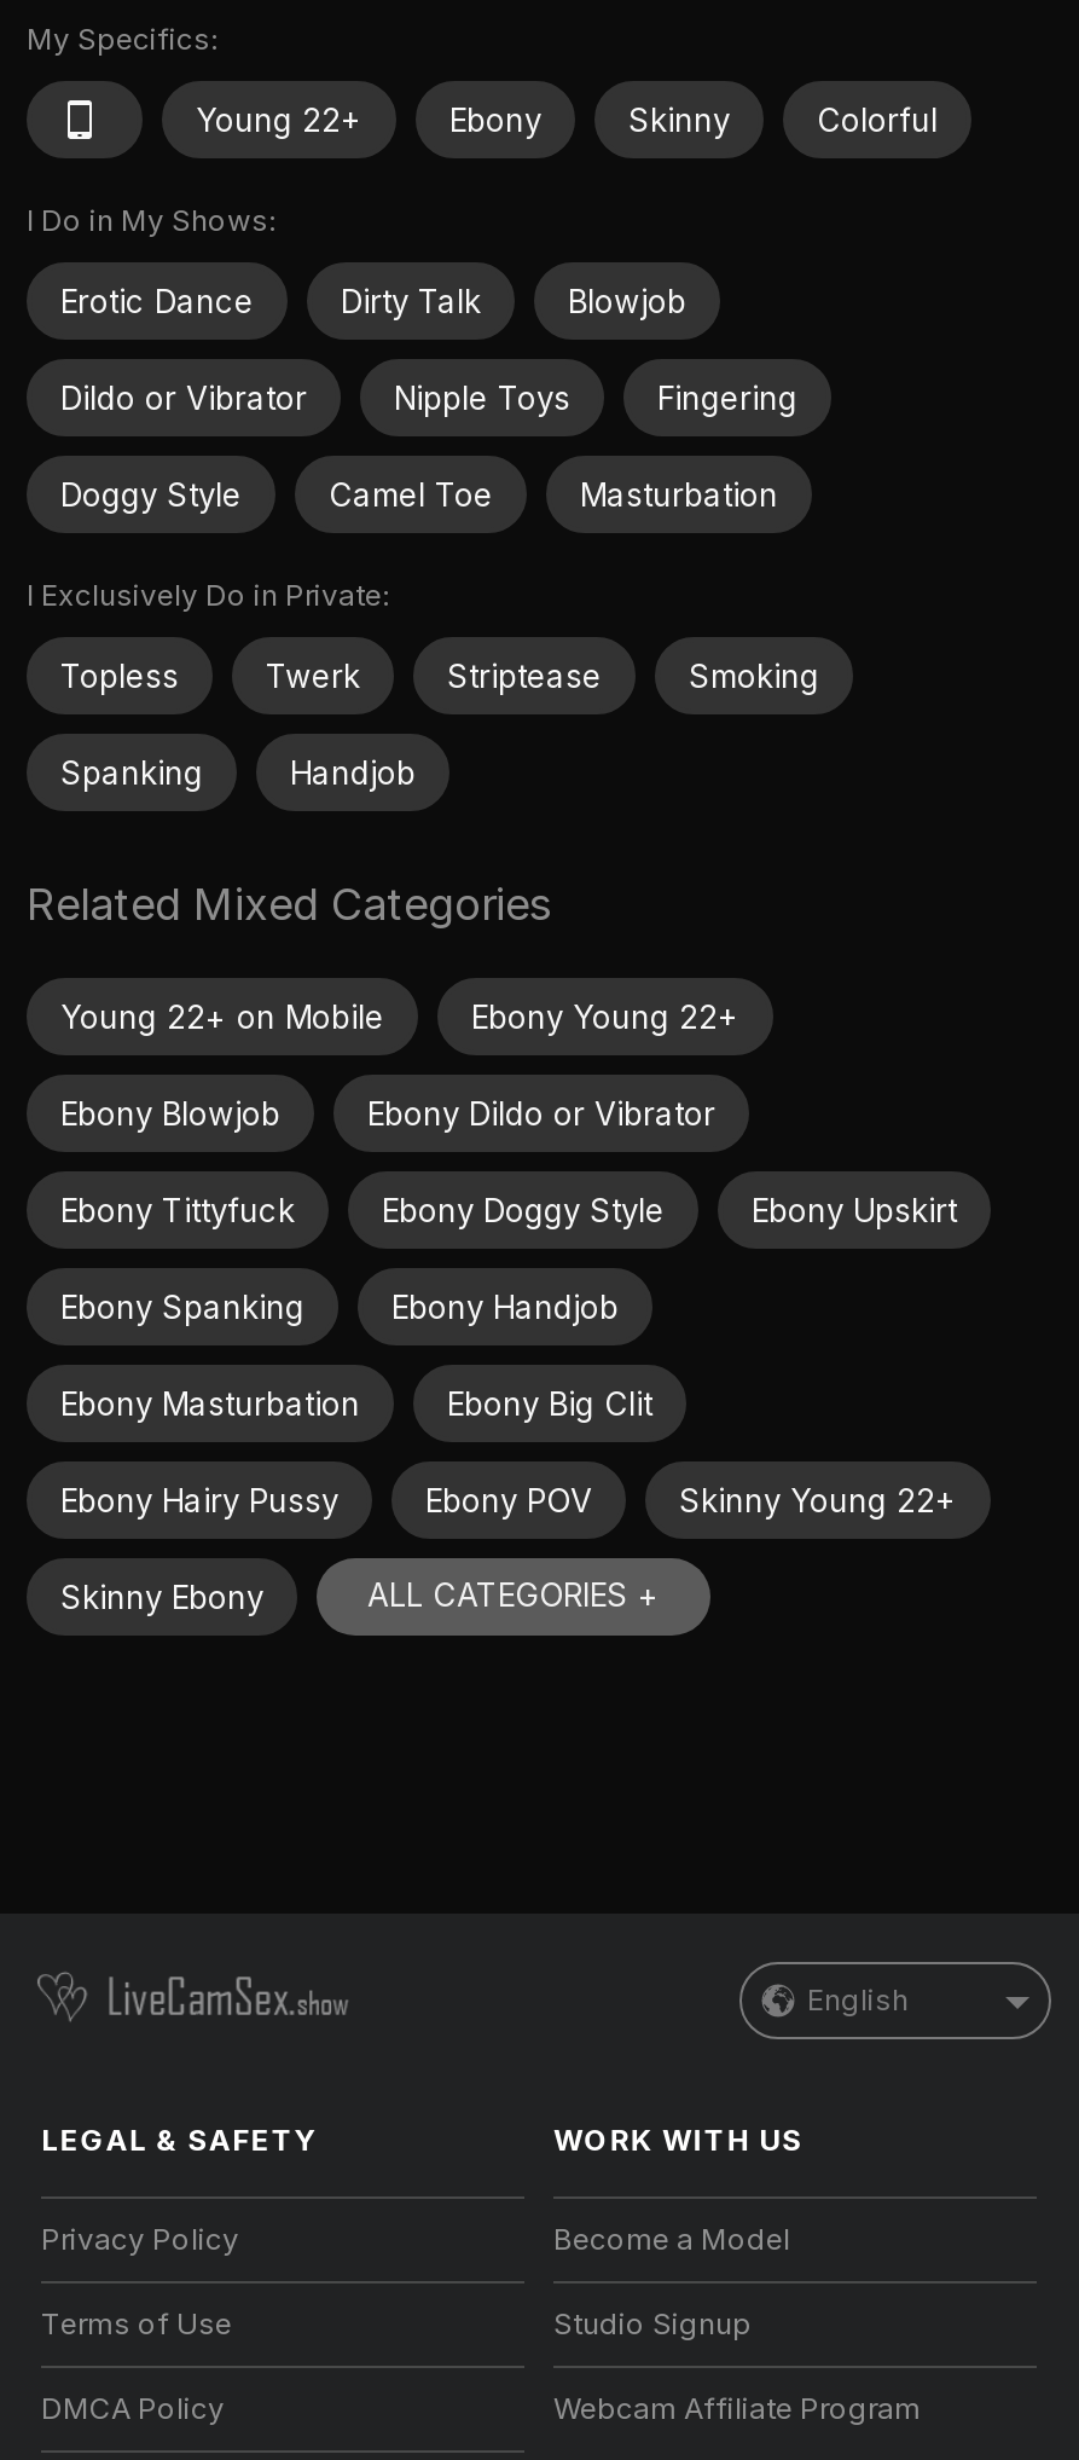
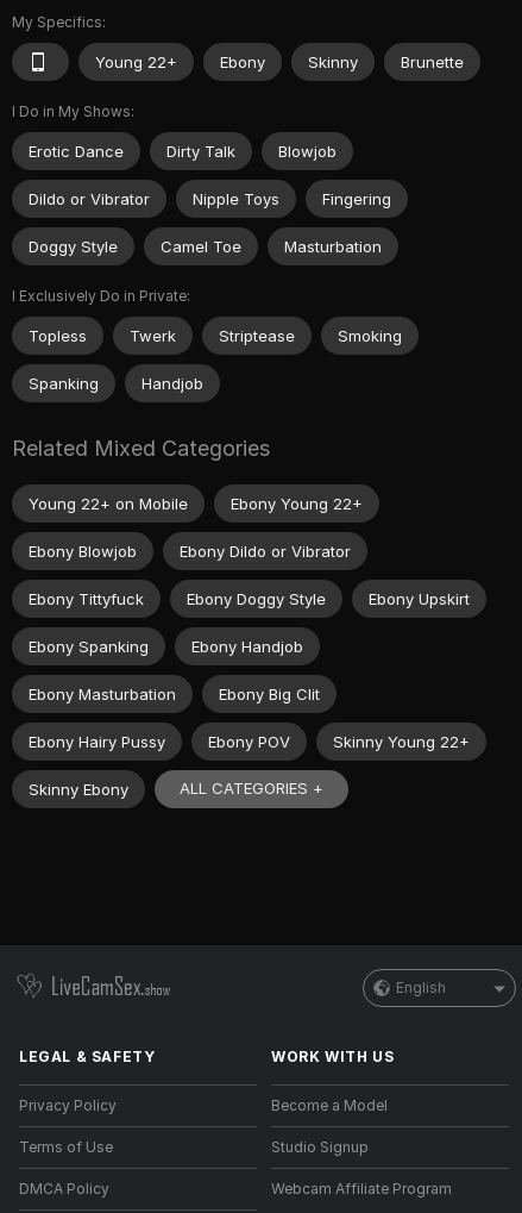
[817,99,938,138] Colorful -> [401,52,464,71] Brunette

